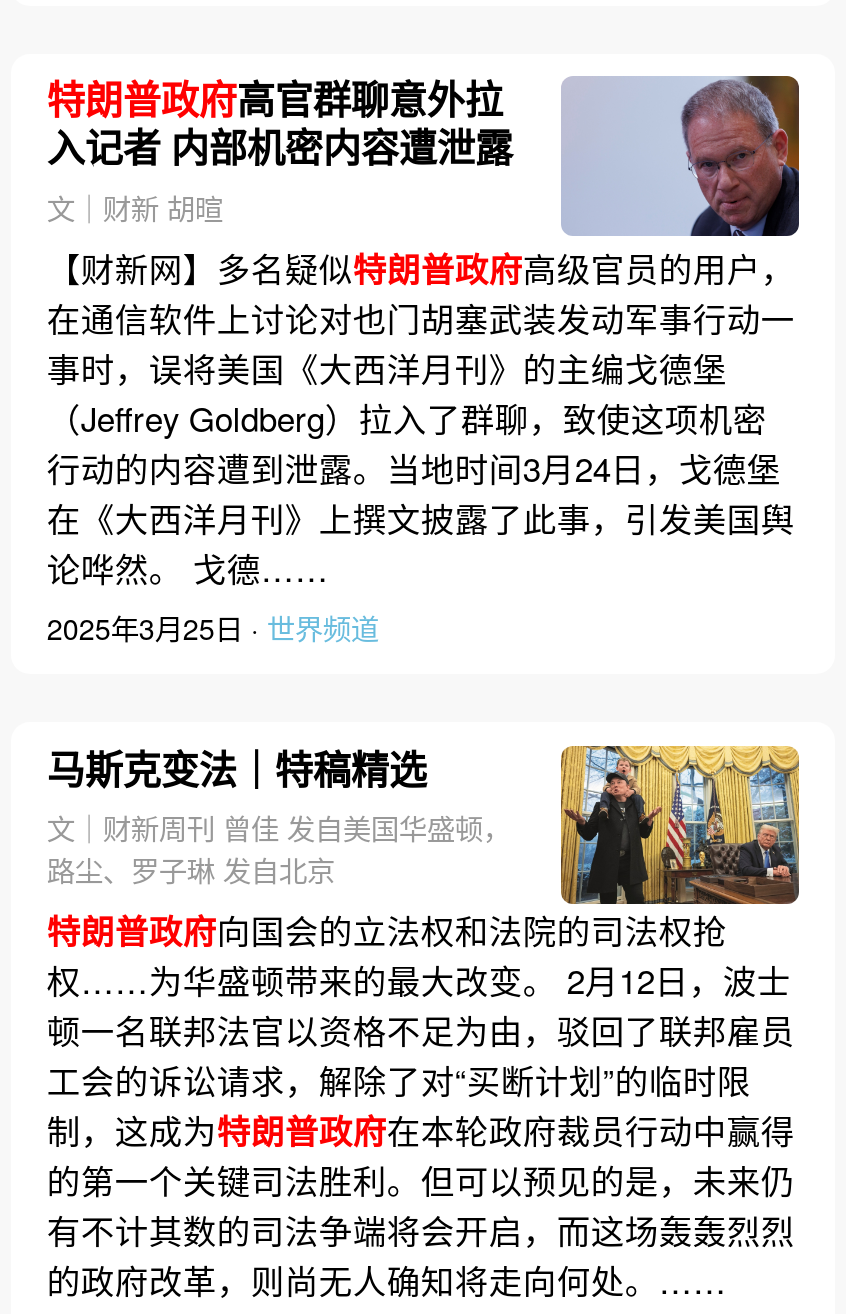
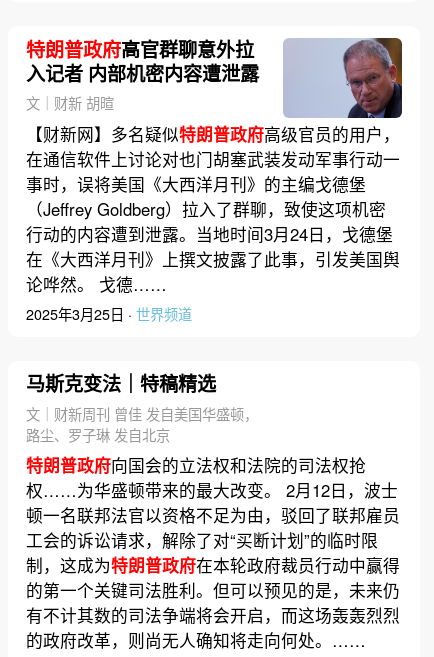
[559,744,801,906] [image] -> none

